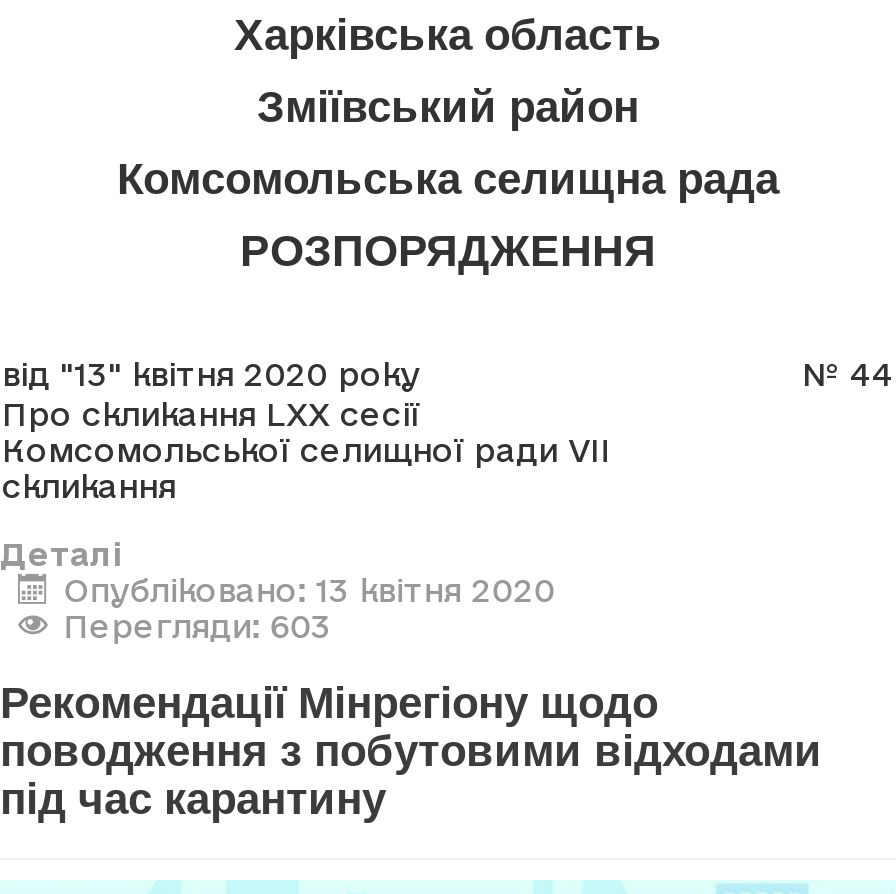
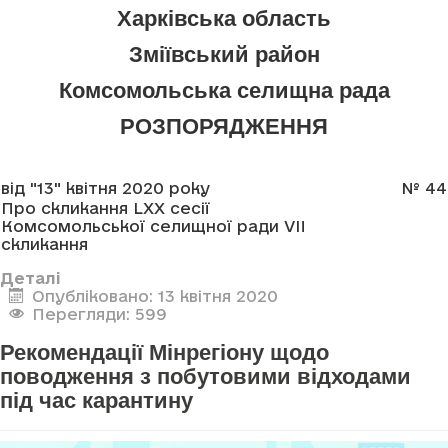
[64,608,332,644] Перегляди: 603 -> [32,305,167,323] Перегляди: 599

